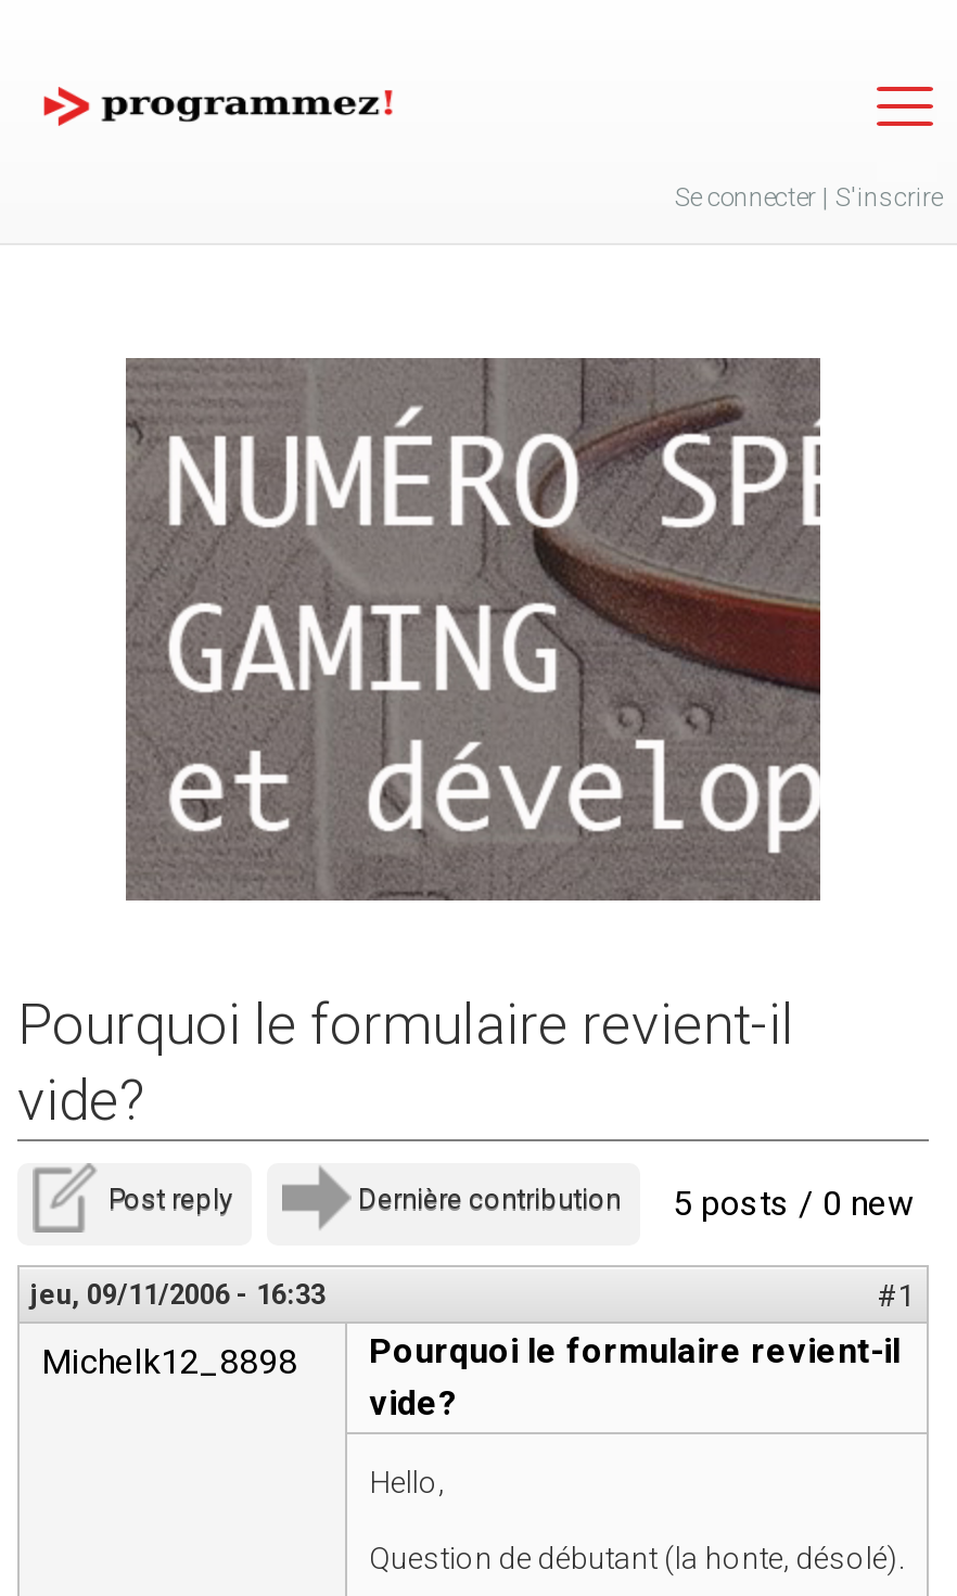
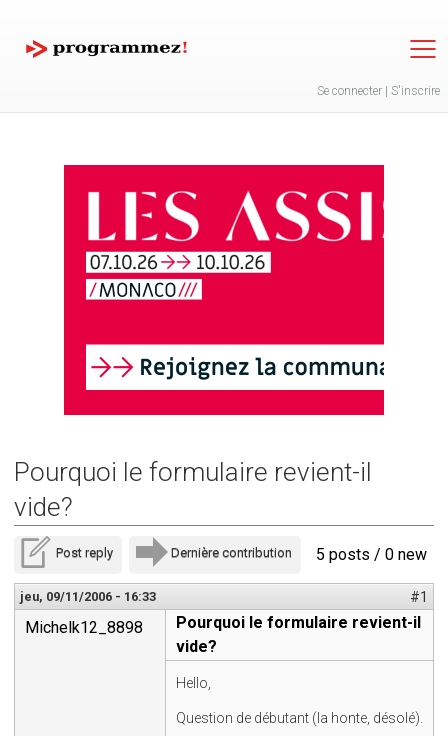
[124,356,822,903] [image] -> [63,164,385,416] [image]

